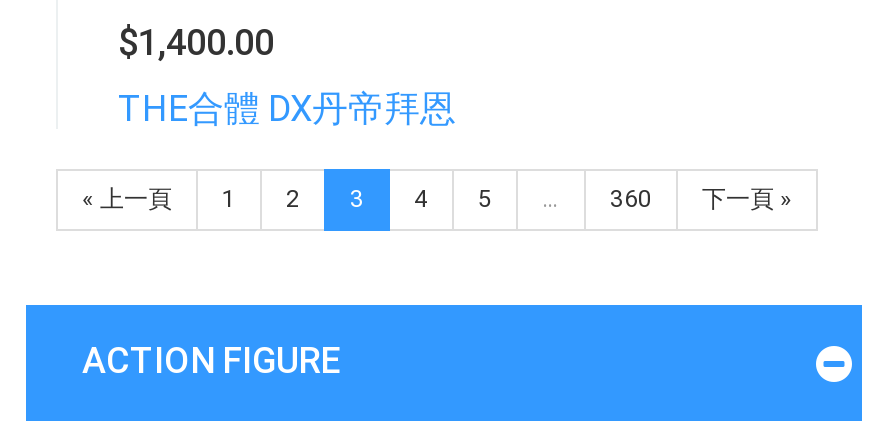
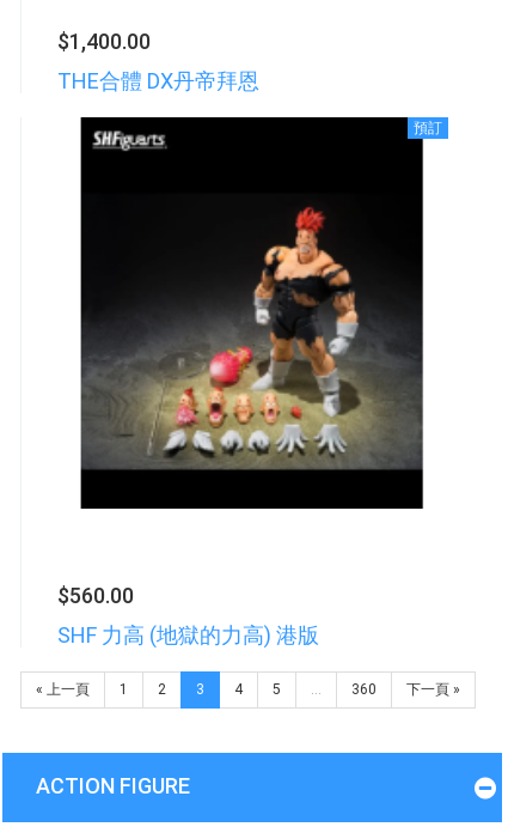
none -> [57,583,319,648] $560.00 | SHF 力高 (地獄的力高) 港版
none -> [79,116,442,510] [image] | 預訂

